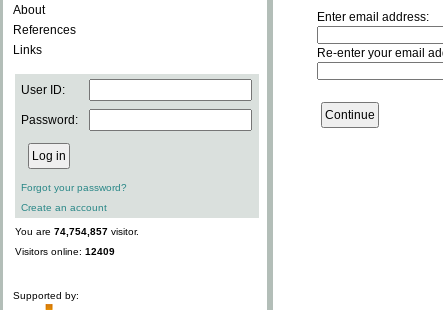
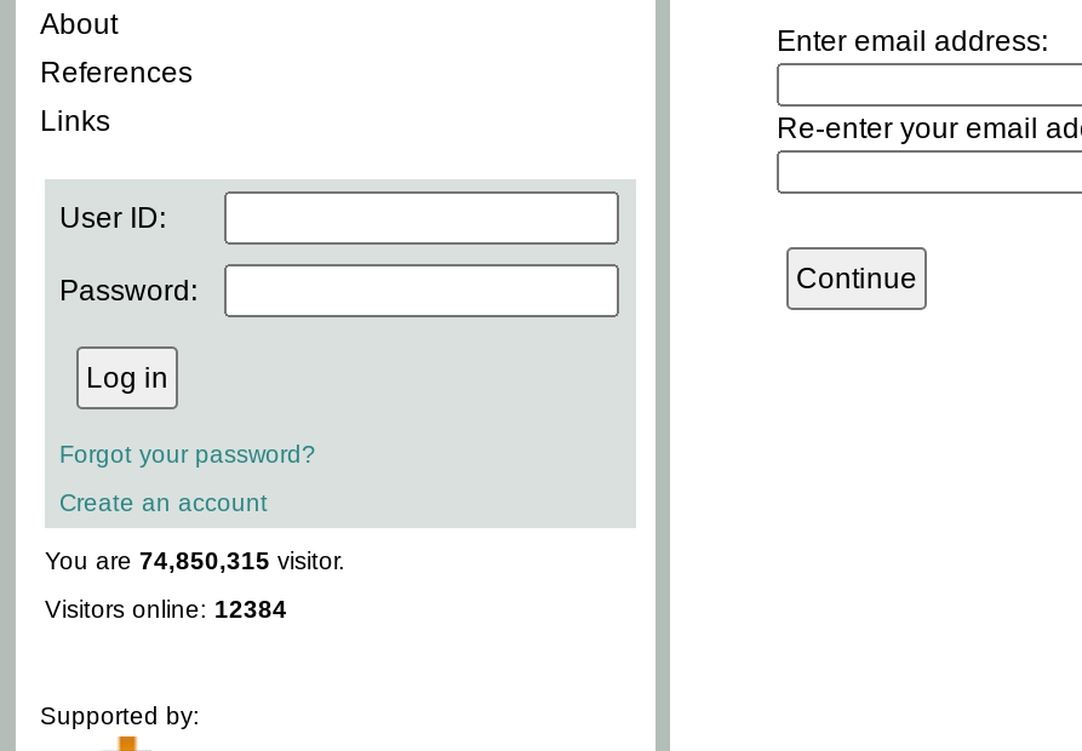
[15,226,139,237] You are 74,754,857 visitor. -> [45,548,345,574] You are 74,850,315 visitor.
[15,246,115,257] Visitors online: 12409 -> [45,596,287,623] Visitors online: 12384

